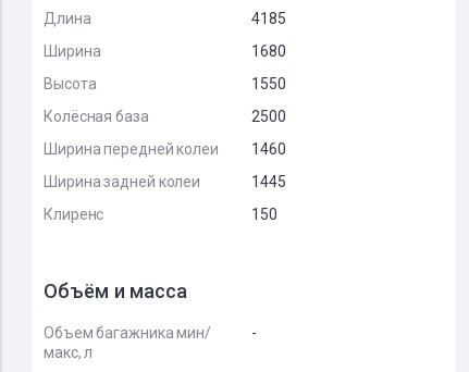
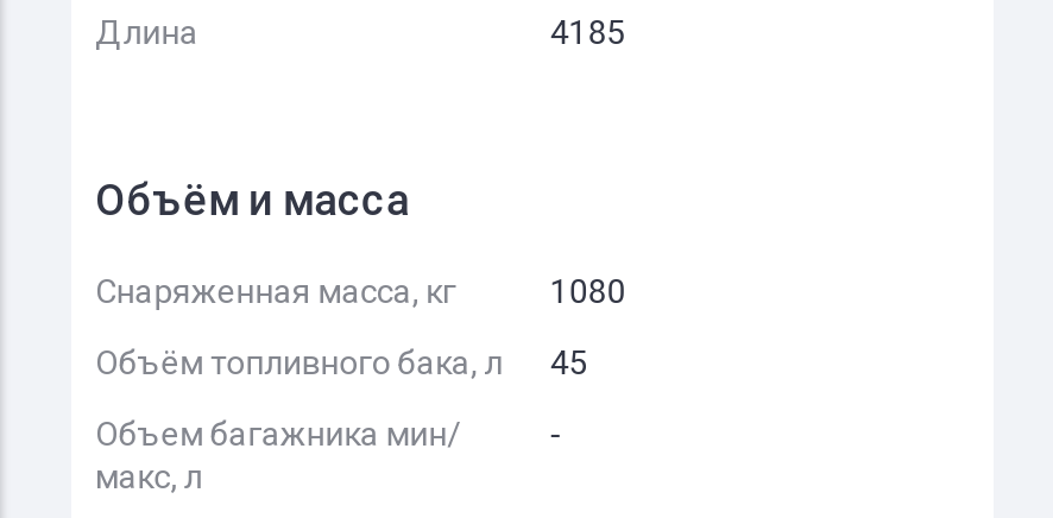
[44,42,286,223] Ширина | 1680 | Высота | 1550 | Колёсная база | 2500 | Ширина передней колеи | 1460 | Ширина задней колеи | 1445 | Клиренс | 150 -> none
moved [44,280,187,302] -> [95,175,410,225]: Объём и масса
none -> [95,272,625,381] Снаряженная масса, кг | 1080 | Объём топливного бака, л | 45

